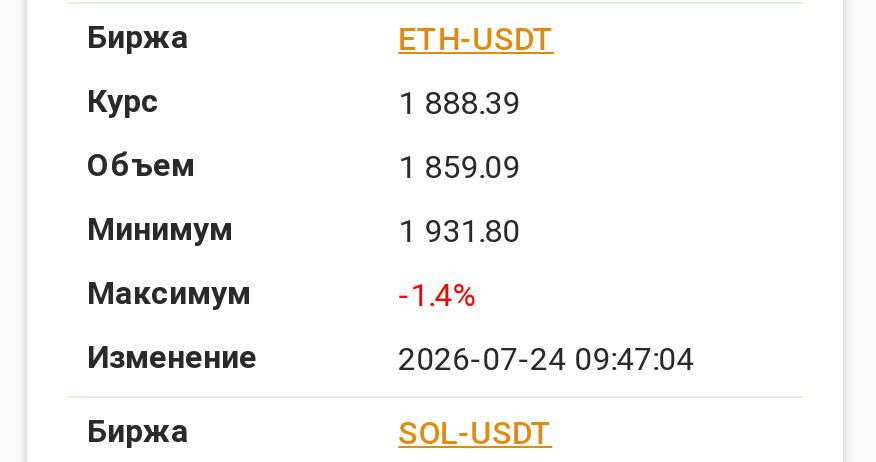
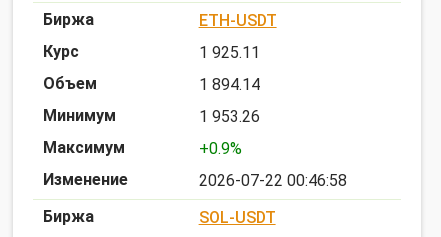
[398,84,520,122] 1 888.39 -> [199,43,260,62] 1 925.11
[398,148,520,186] 1 859.09 -> [199,75,260,94] 1 894.14
[398,212,520,250] 1 931.80 -> [199,107,260,126] 1 953.26
[398,276,476,314] -1.4% -> [199,139,242,158] +0.9%
[398,340,694,378] 2026-07-24 09:47:04 -> [199,171,347,190] 2026-07-22 00:46:58

